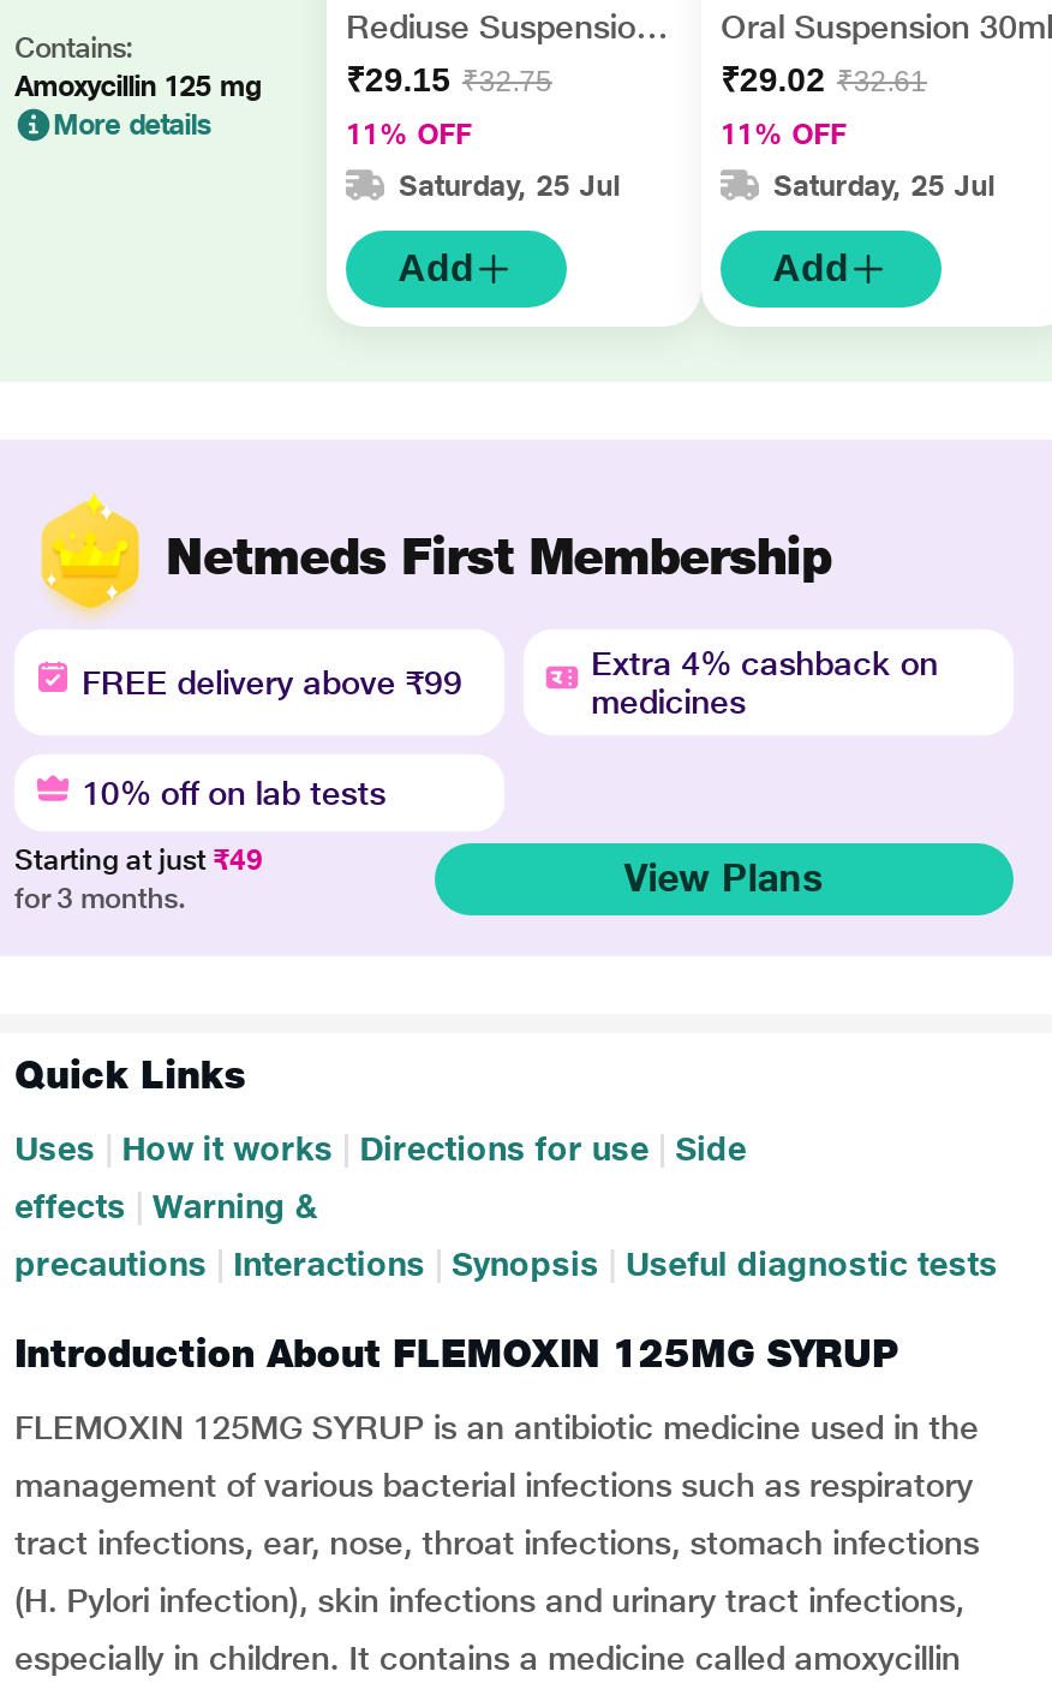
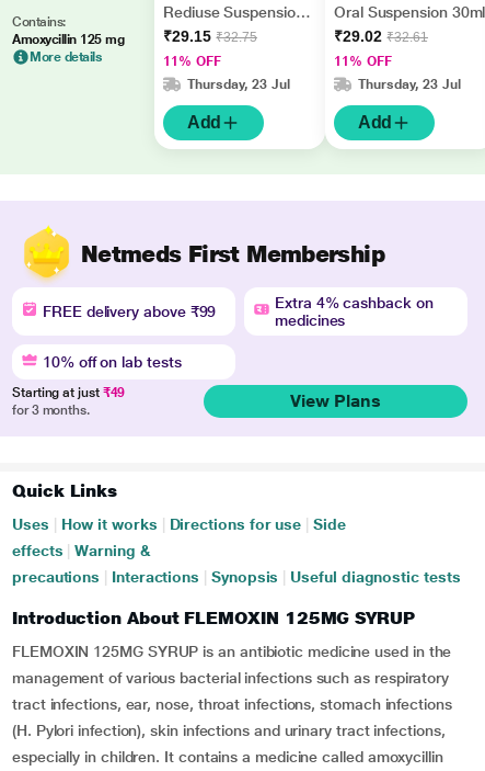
[399,169,620,203] Saturday, 25 Jul -> [187,77,290,93] Thursday, 23 Jul
[773,169,994,203] Saturday, 25 Jul -> [358,77,461,93] Thursday, 23 Jul

